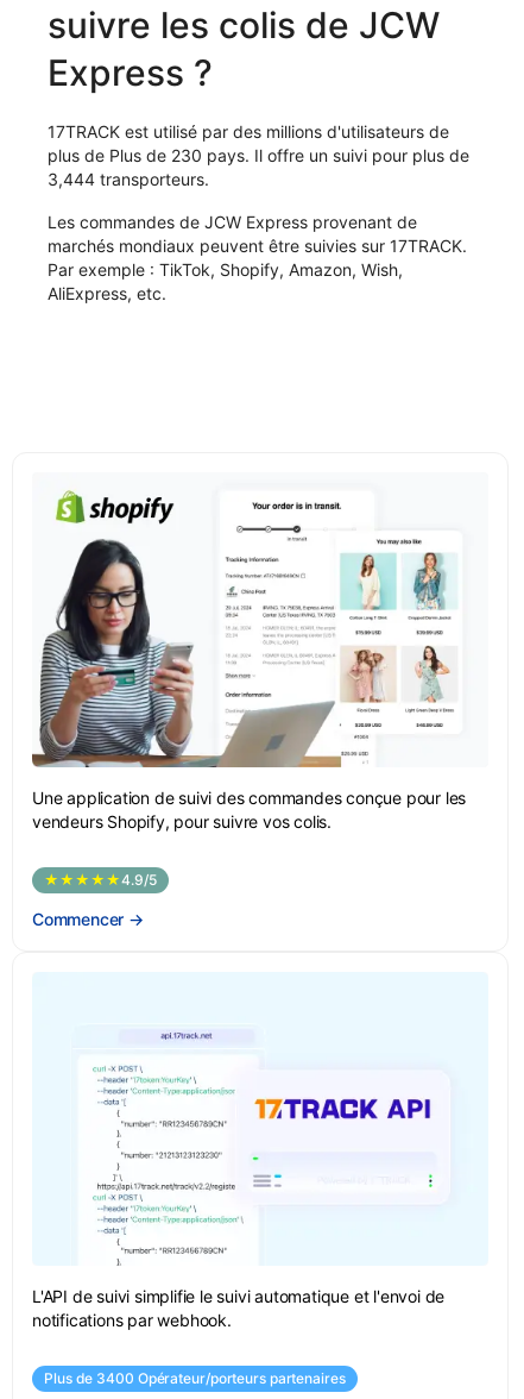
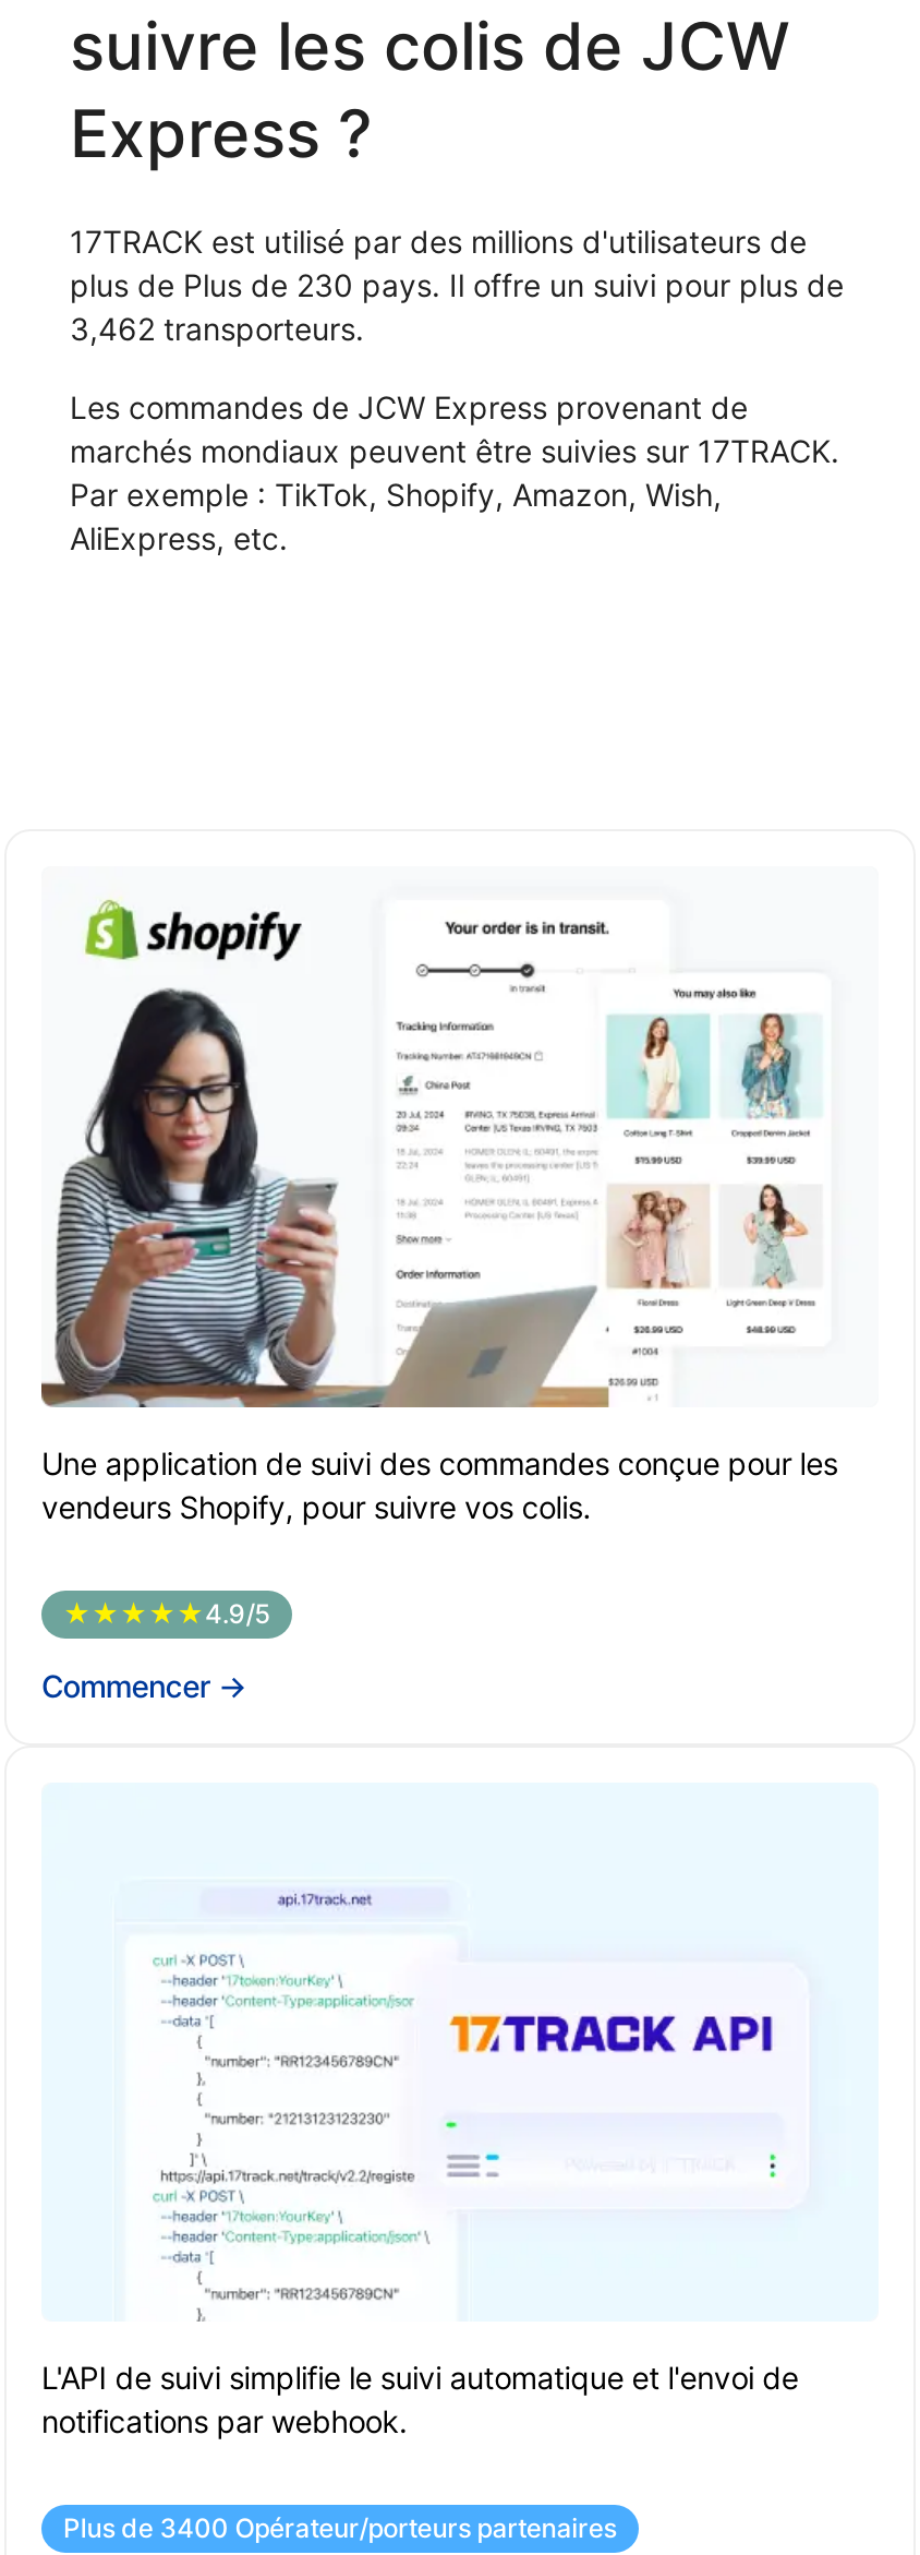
[48,169,209,189] 3,444 transporteurs. -> [70,310,364,347] 3,462 transporteurs.

